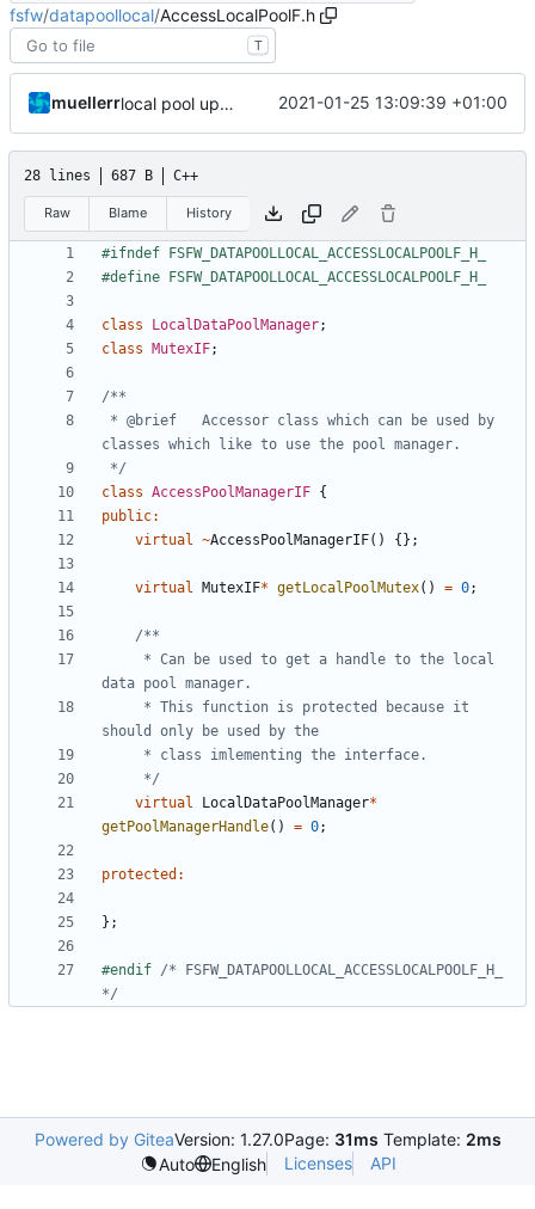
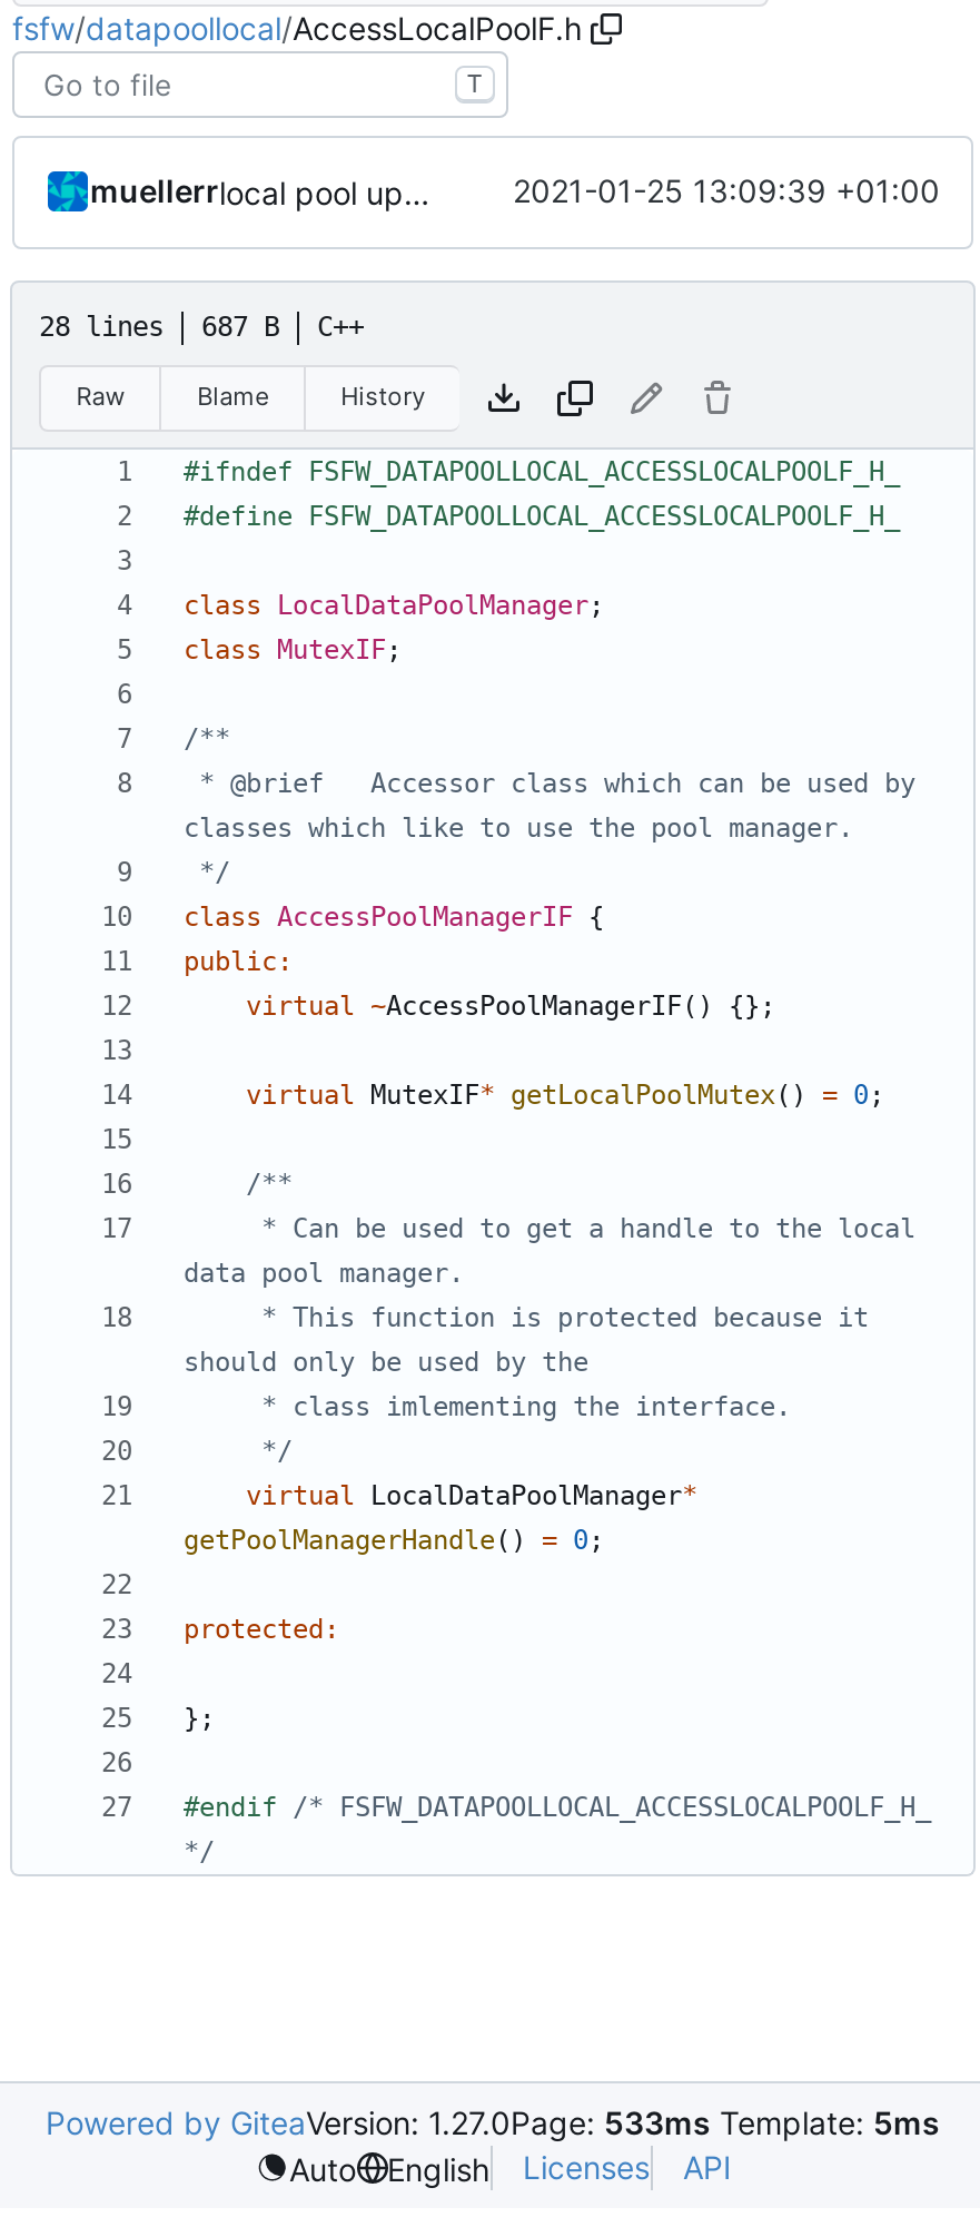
[34,1129,501,1149] Powered by GiteaVersion: 1.27.0Page: 31ms Template: 2ms -> [46,2103,940,2141] Powered by GiteaVersion: 1.27.0Page: 533ms Template: 5ms

